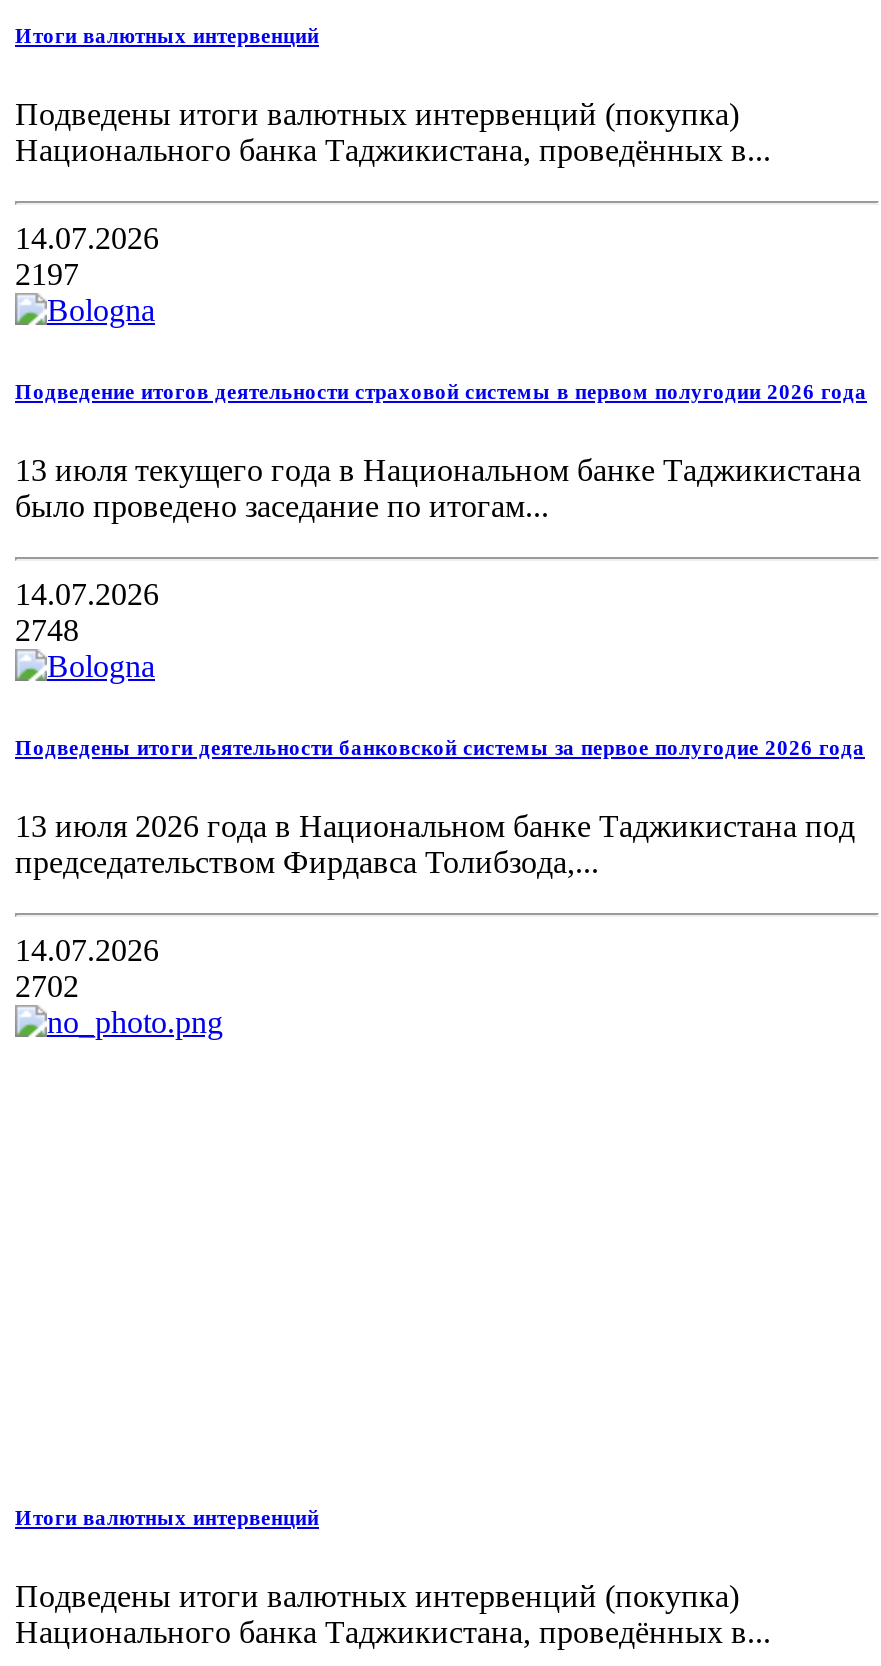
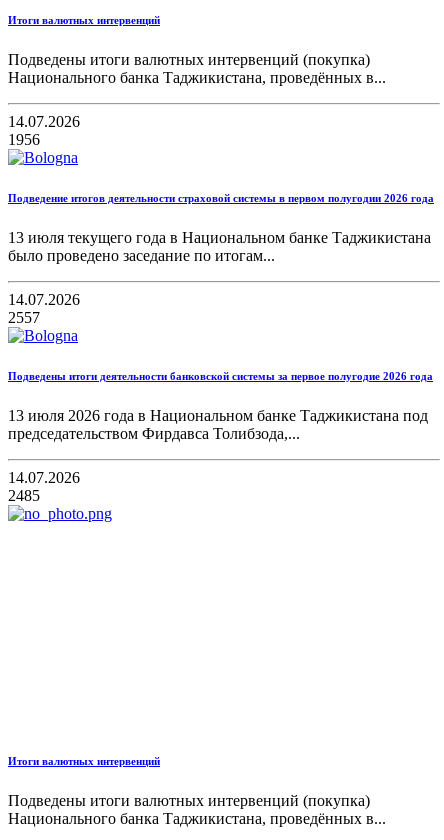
[15,257,79,291] 2197 -> [8,131,40,148] 1956
[15,613,79,647] 2748 -> [8,309,40,326] 2557
[15,969,79,1003] 2702 -> [8,487,40,504] 2485

